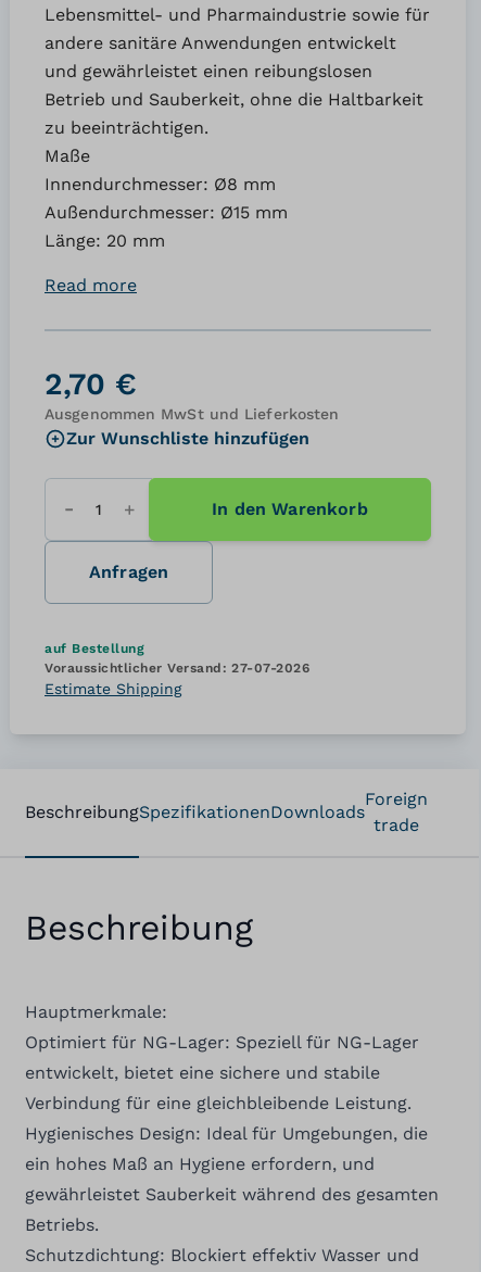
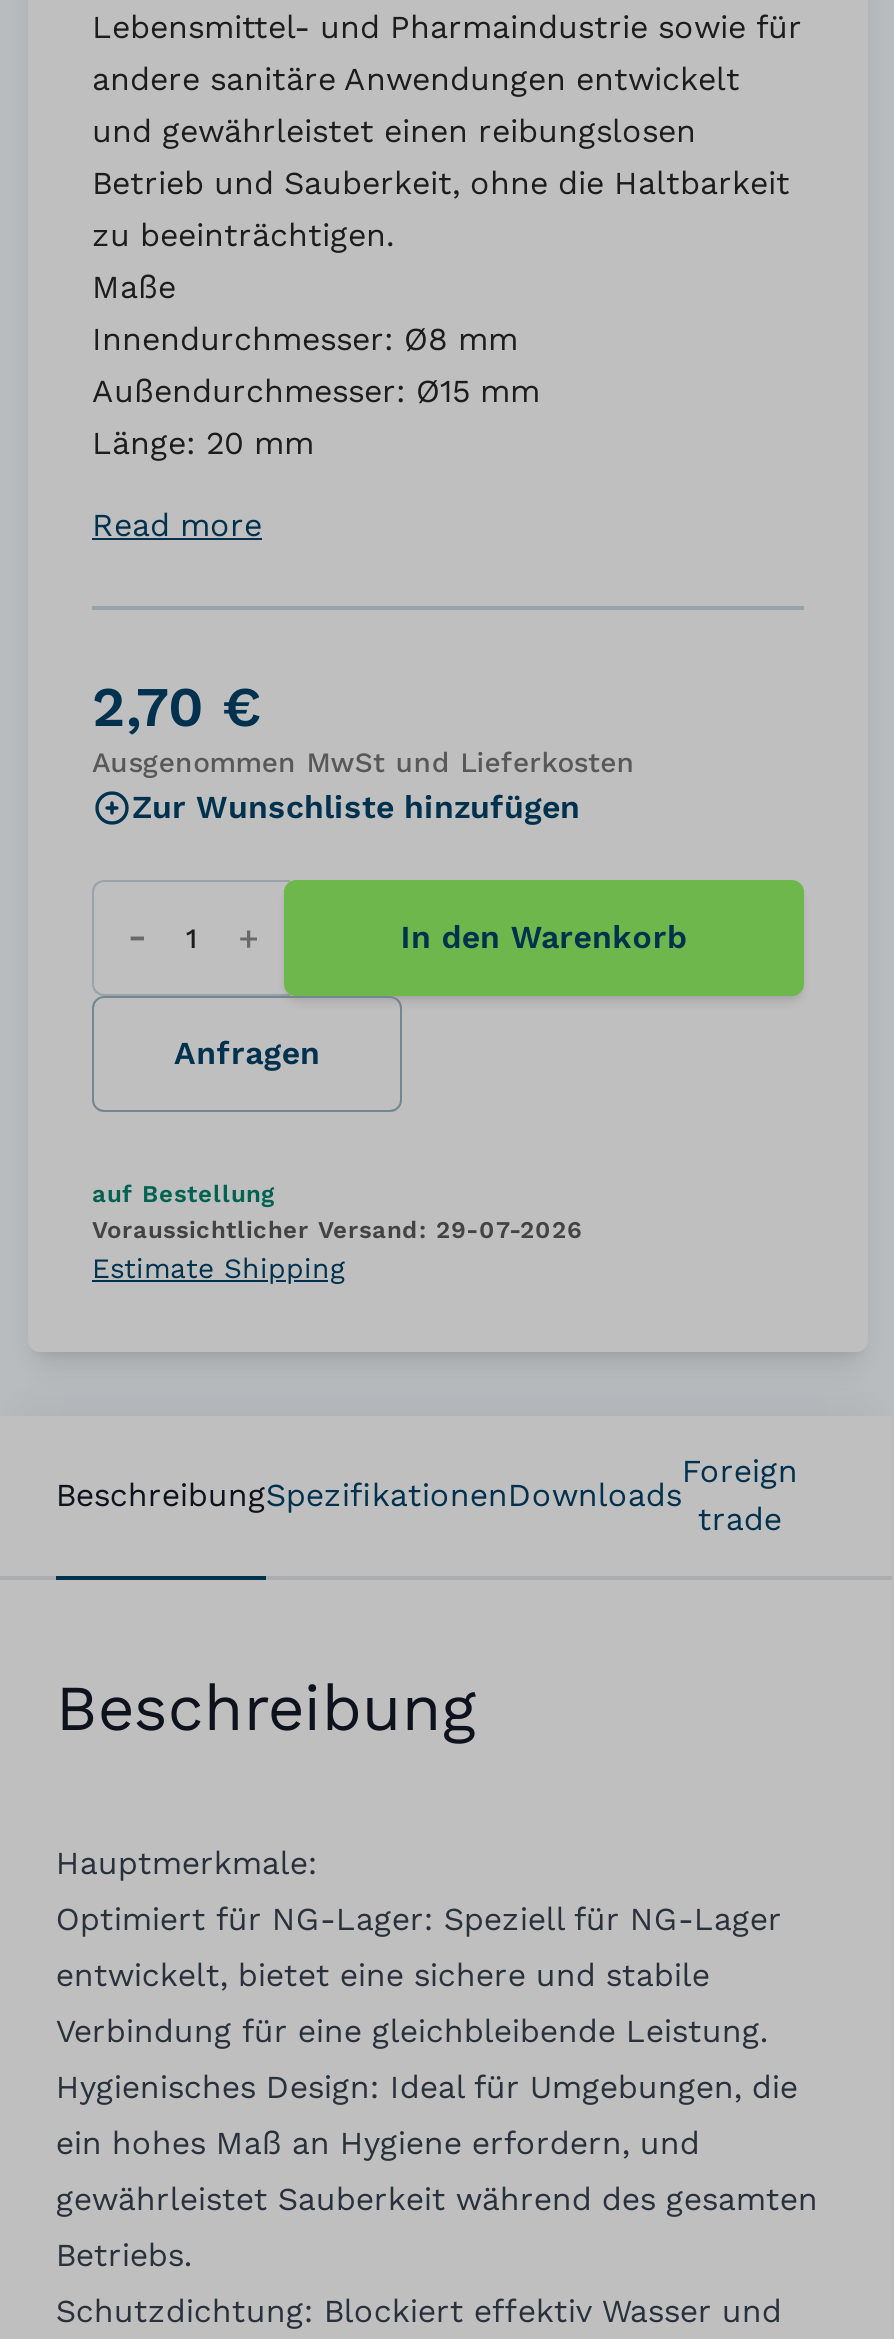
[45,660,309,676] Voraussichtlicher Versand: 27-07-2026 -> [92,1216,582,1244] Voraussichtlicher Versand: 29-07-2026

